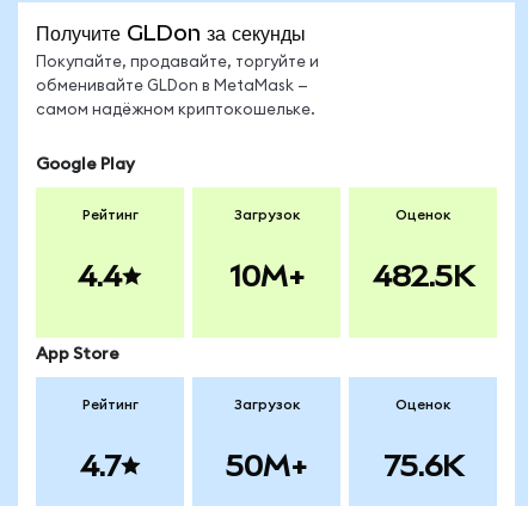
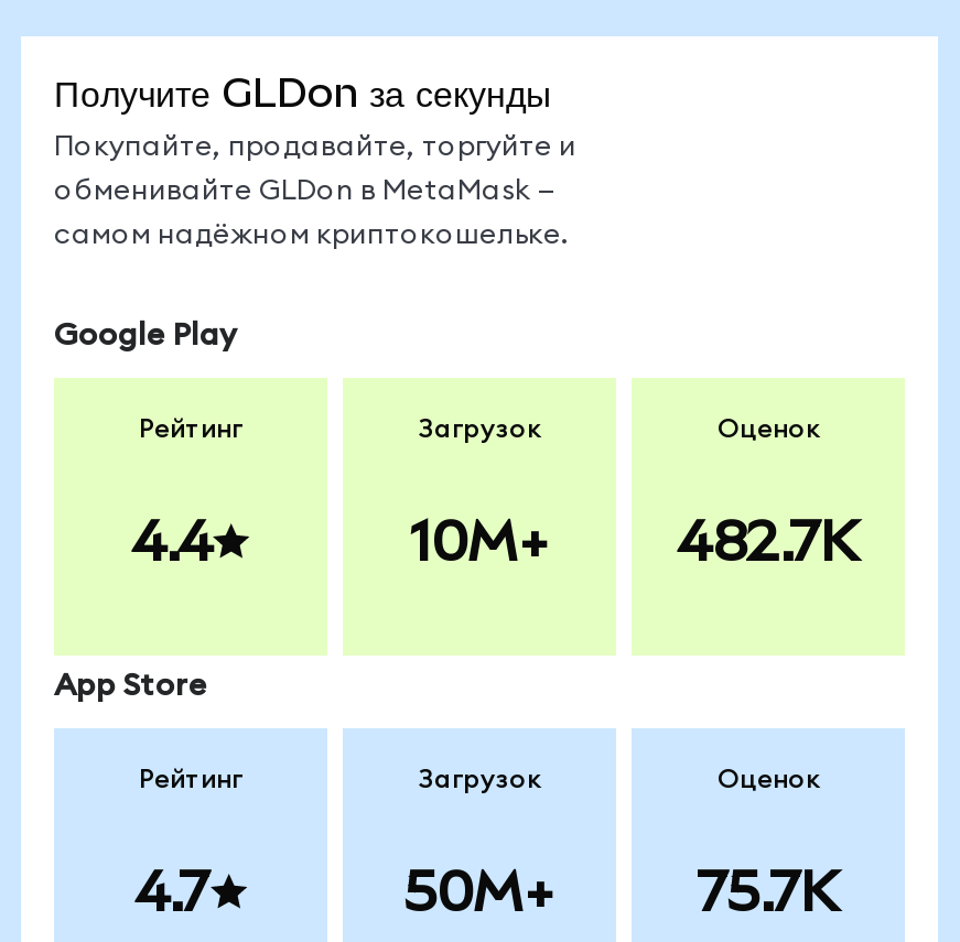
[372,259,474,292] 482.5K -> [677,510,860,572] 482.7K
[383,449,463,482] 75.6K -> [697,860,840,922] 75.7K

